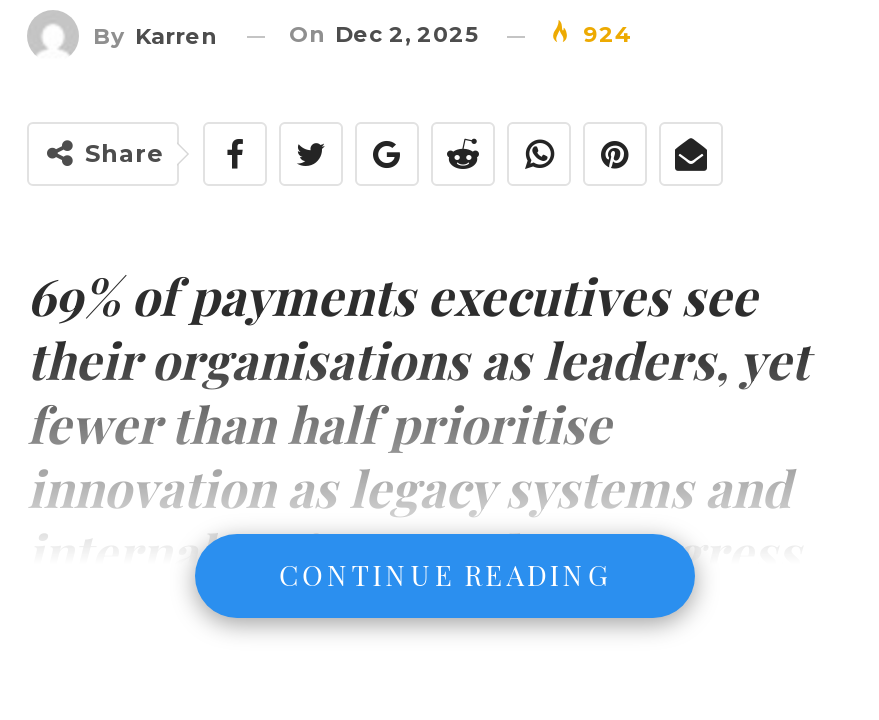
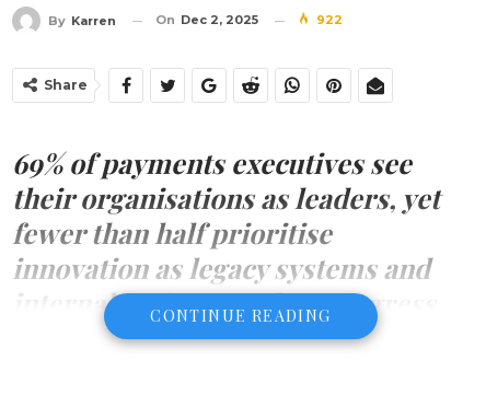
[577,20,631,48] 924 -> [313,12,343,27] 922

